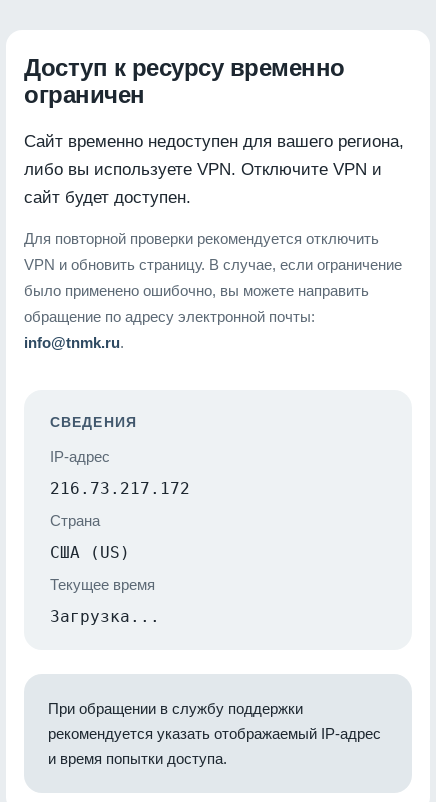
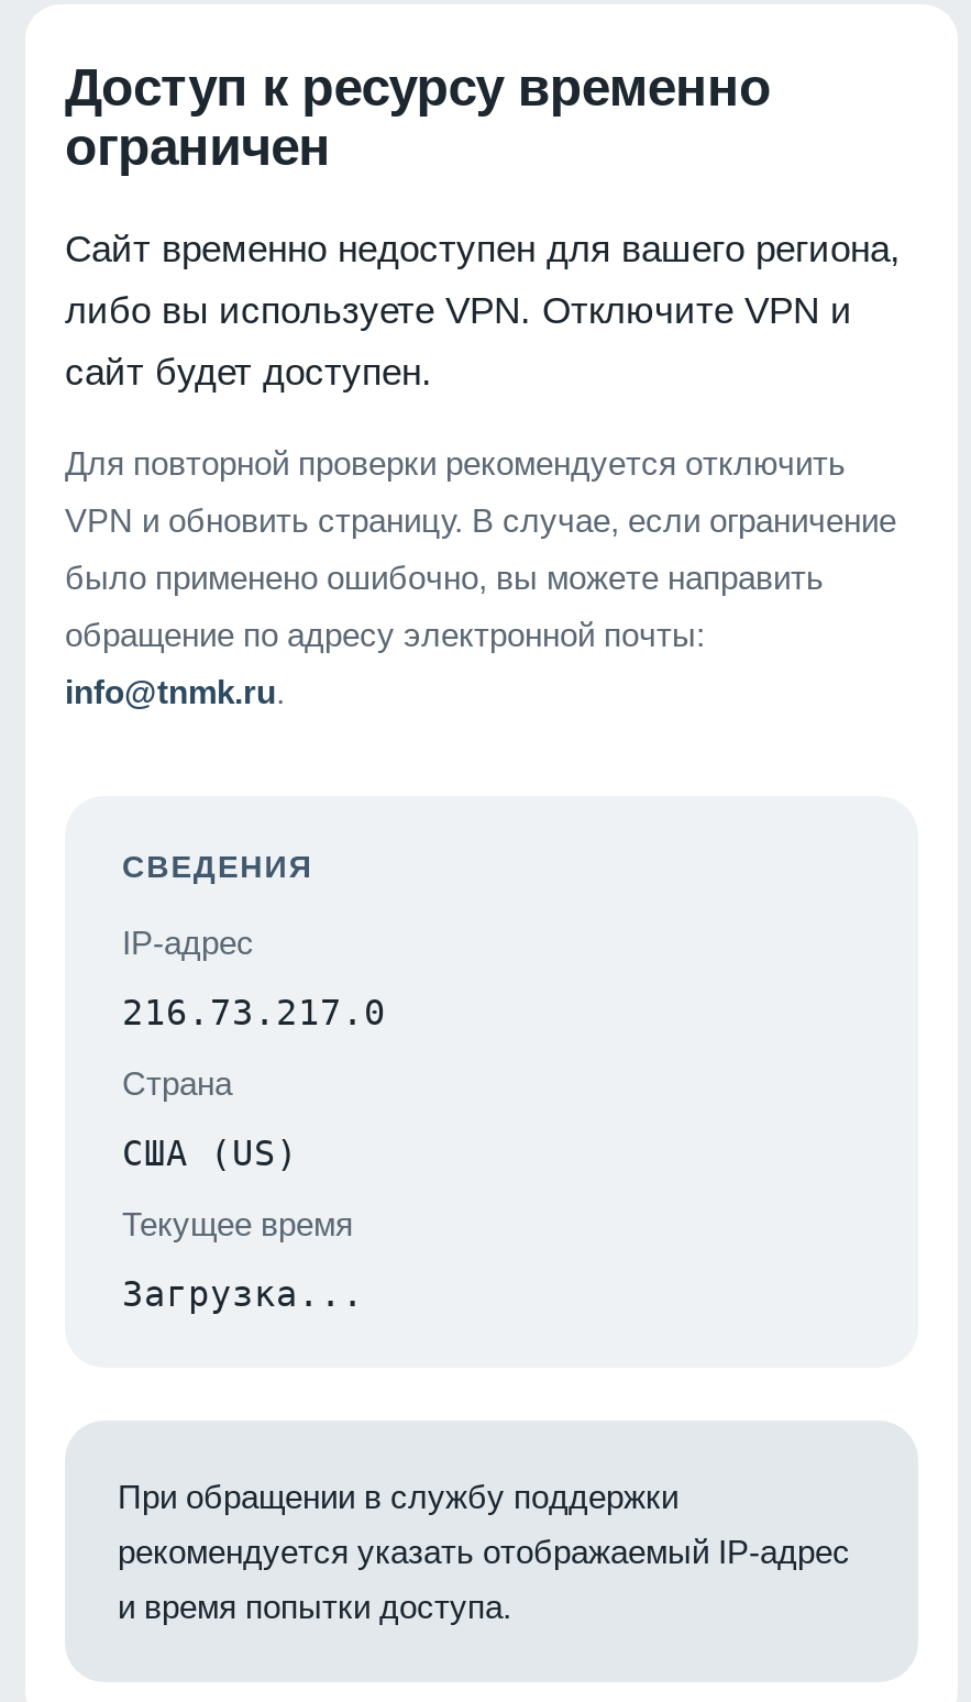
[50,478,190,497] 216.73.217.172 -> [122,991,386,1032] 216.73.217.0

